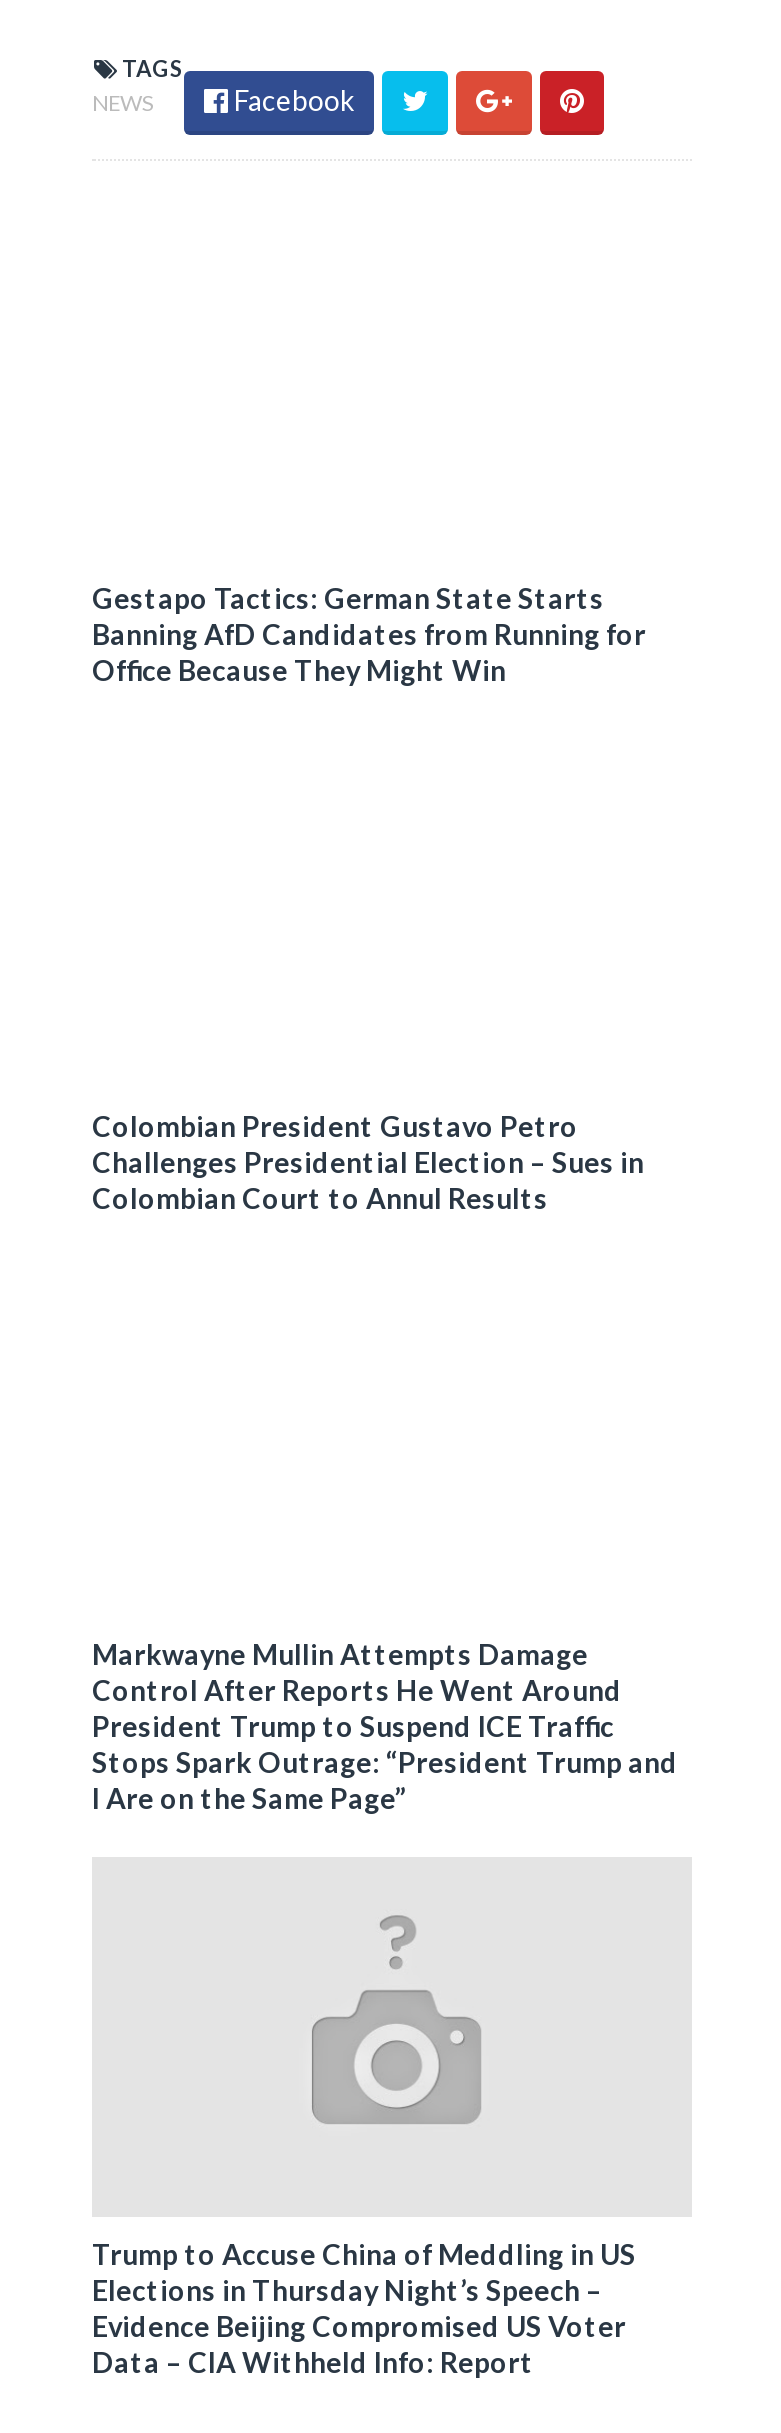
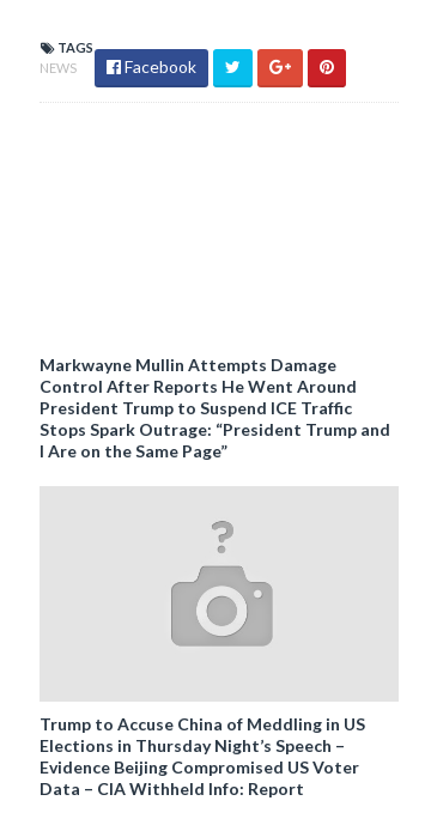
[92,581,646,687] Gestapo Tactics: German State Starts | Banning AfD Candidates from Running for | Office Because They Might Win -> none
[92,1109,644,1215] Colombian President Gustavo Petro | Challenges Presidential Election – Sues in | Colombian Court to Annul Results -> none

